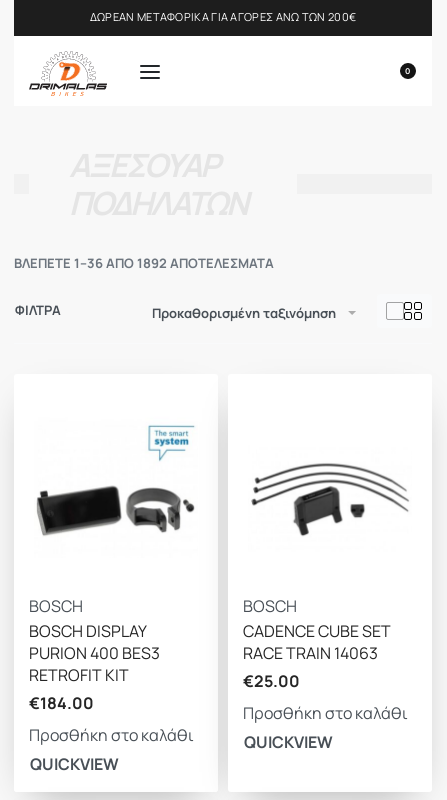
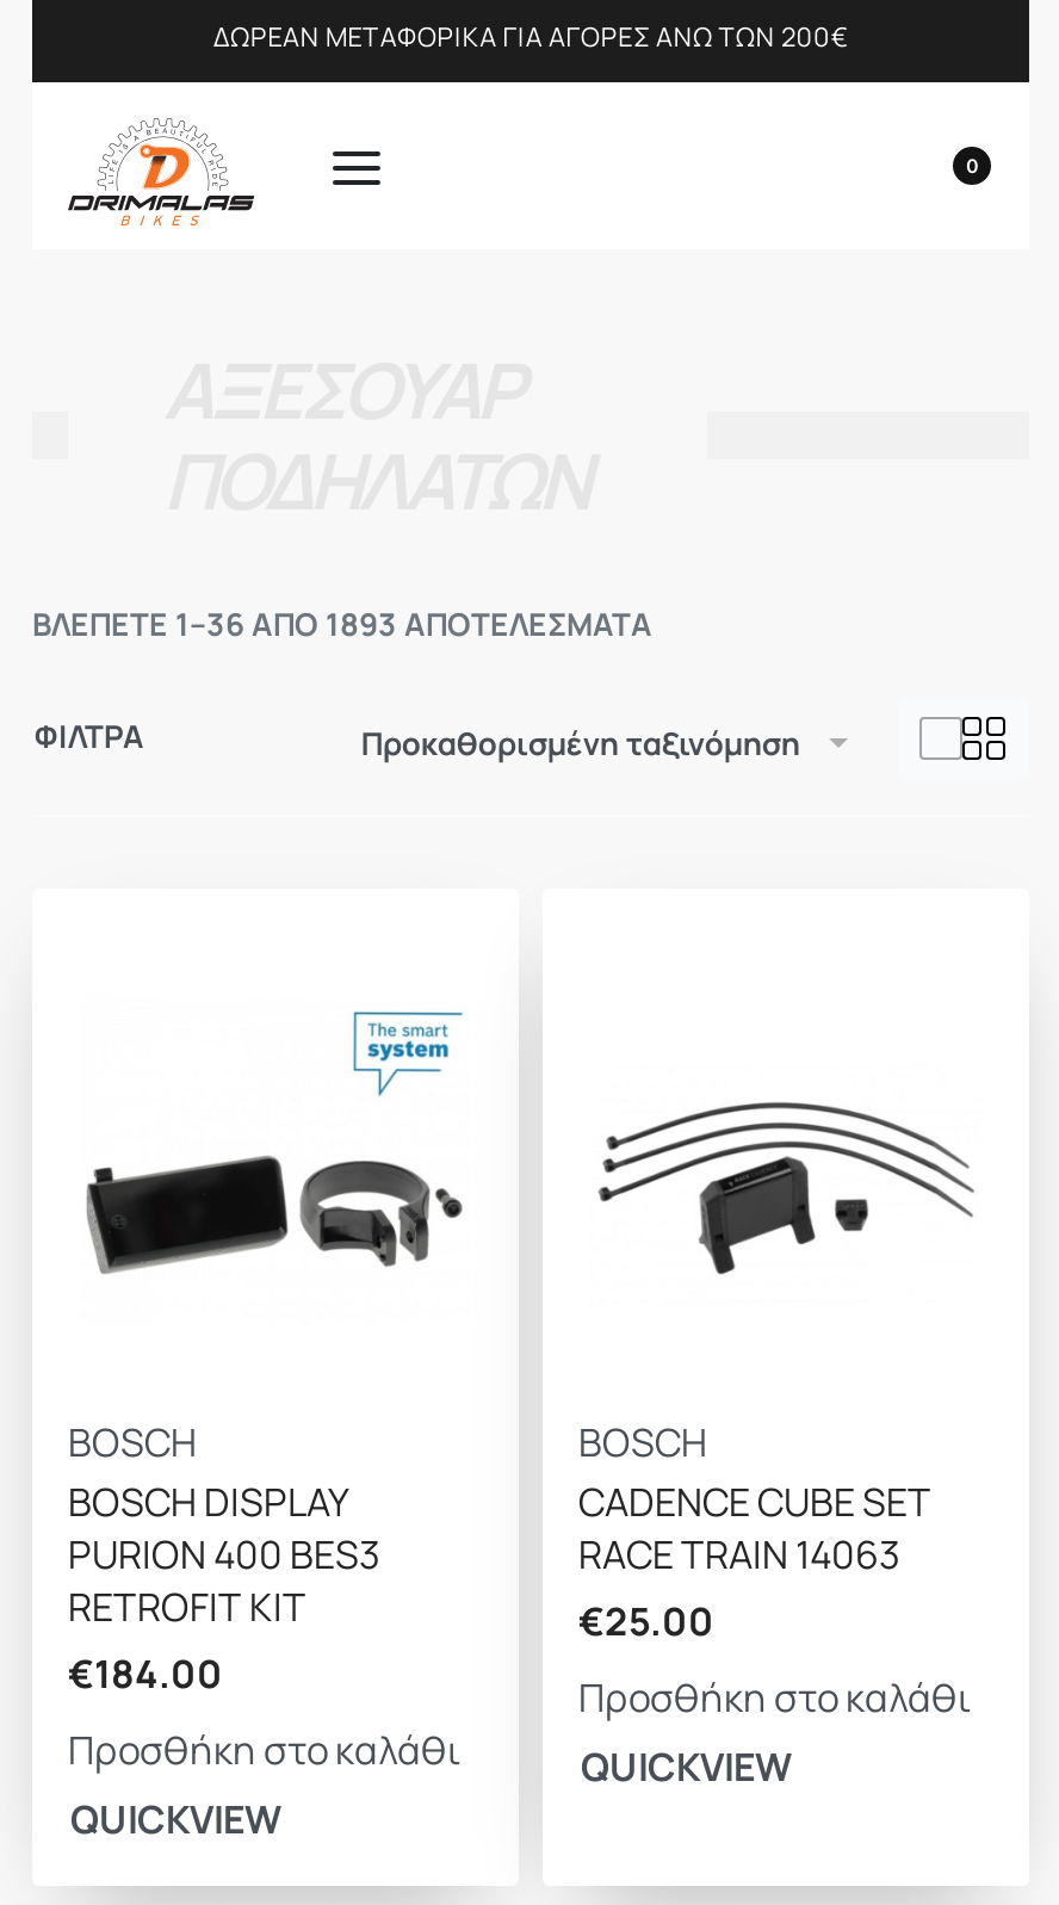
[14,254,274,272] ΒΛΕΠΕΤΕ 1–36 ΑΠΟ 1892 ΑΠΟΤΕΛΕΣΜΑΤΑ -> [32,602,652,645] ΒΛΕΠΕΤΕ 1–36 ΑΠΟ 1893 ΑΠΟΤΕΛΕΣΜΑΤΑ

